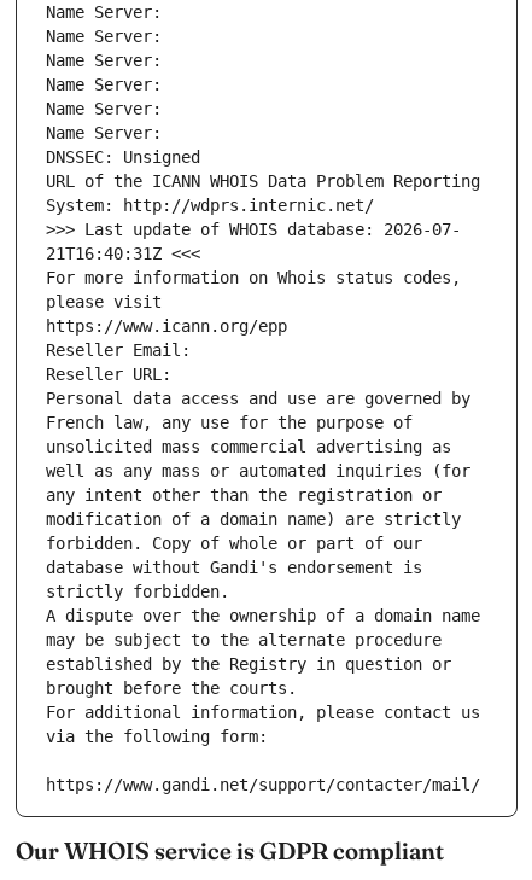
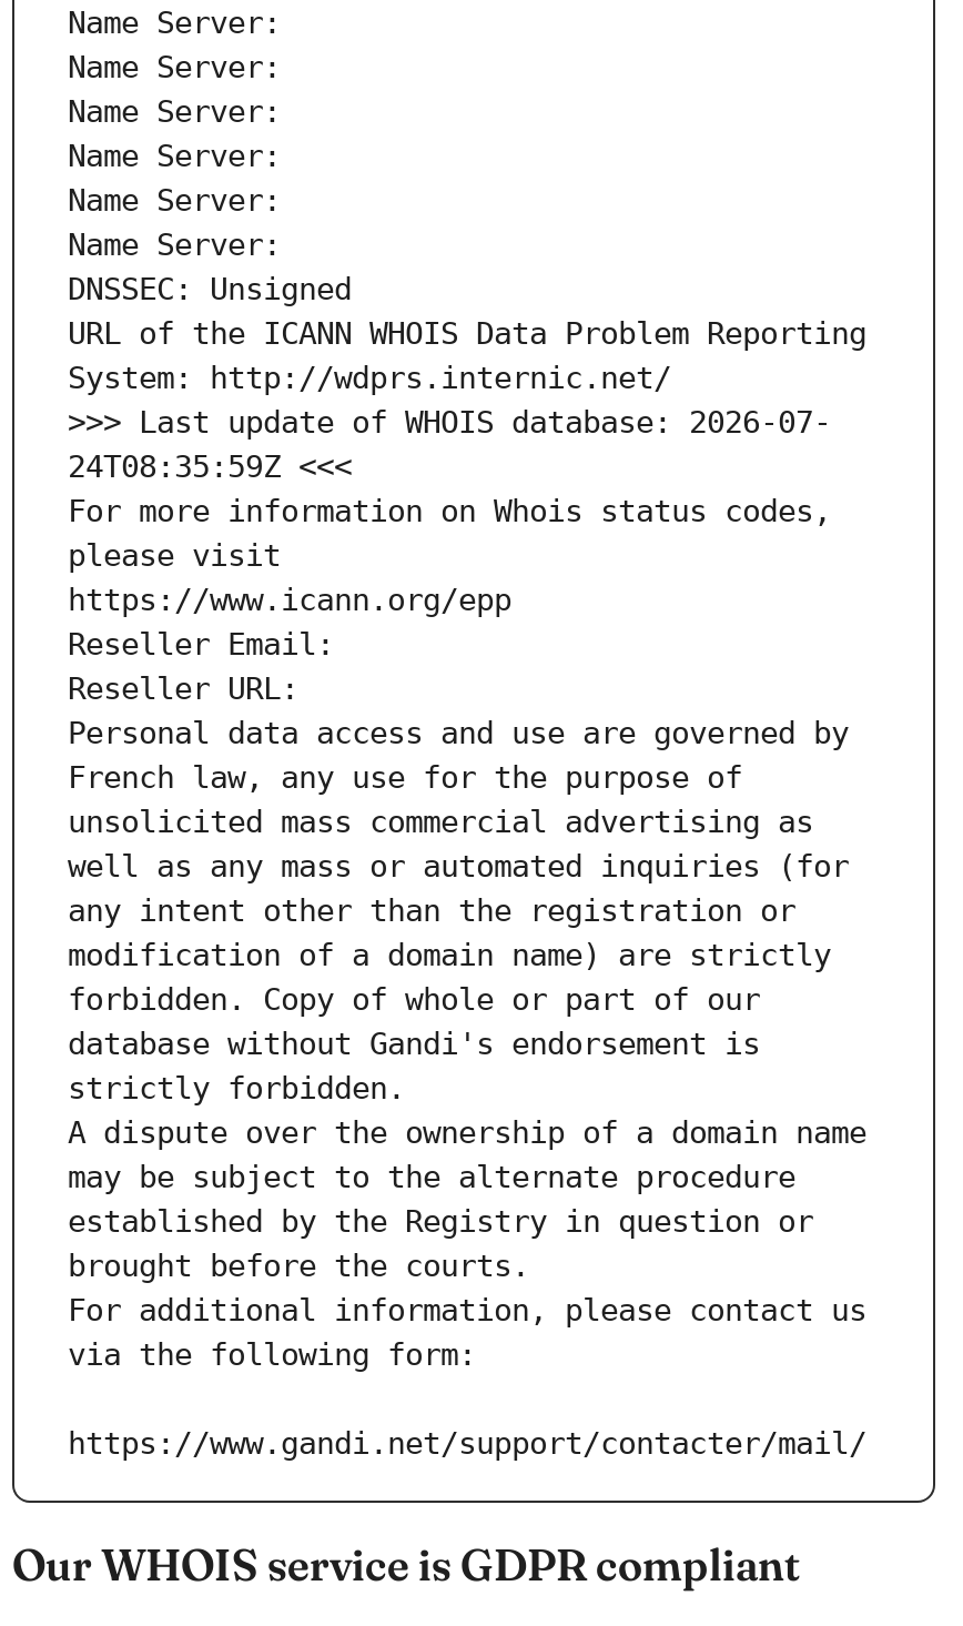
[46,244,200,264] 21T16:40:31Z <<< -> [68,449,352,485] 24T08:35:59Z <<<

